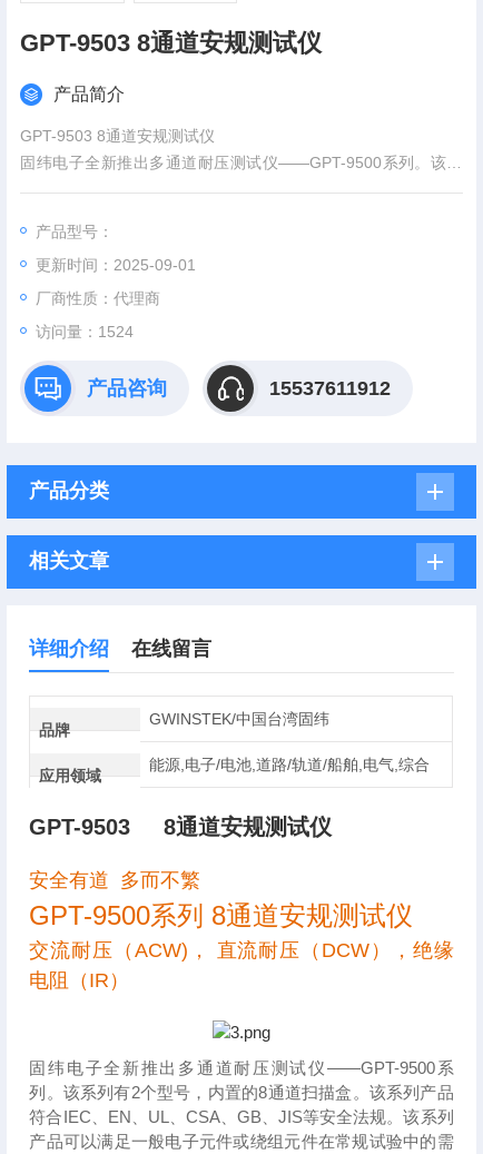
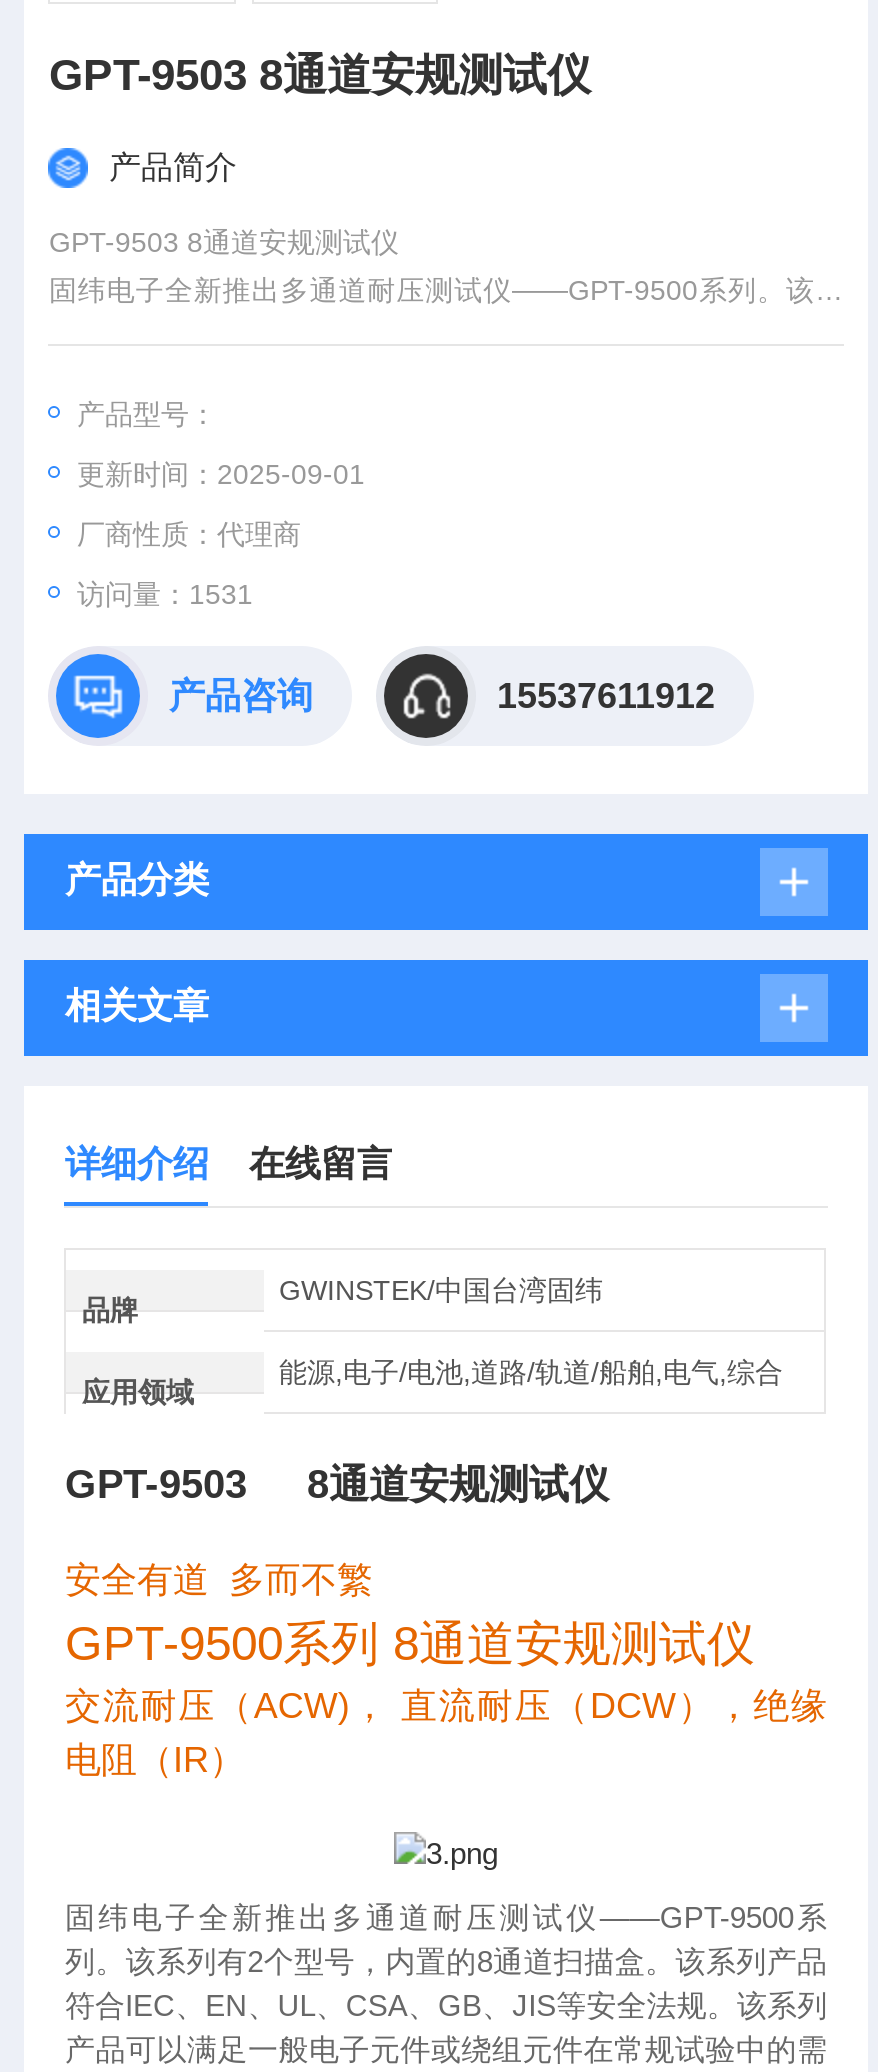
[36,323,134,341] 访问量：1524 -> [77,578,253,610] 访问量：1531

